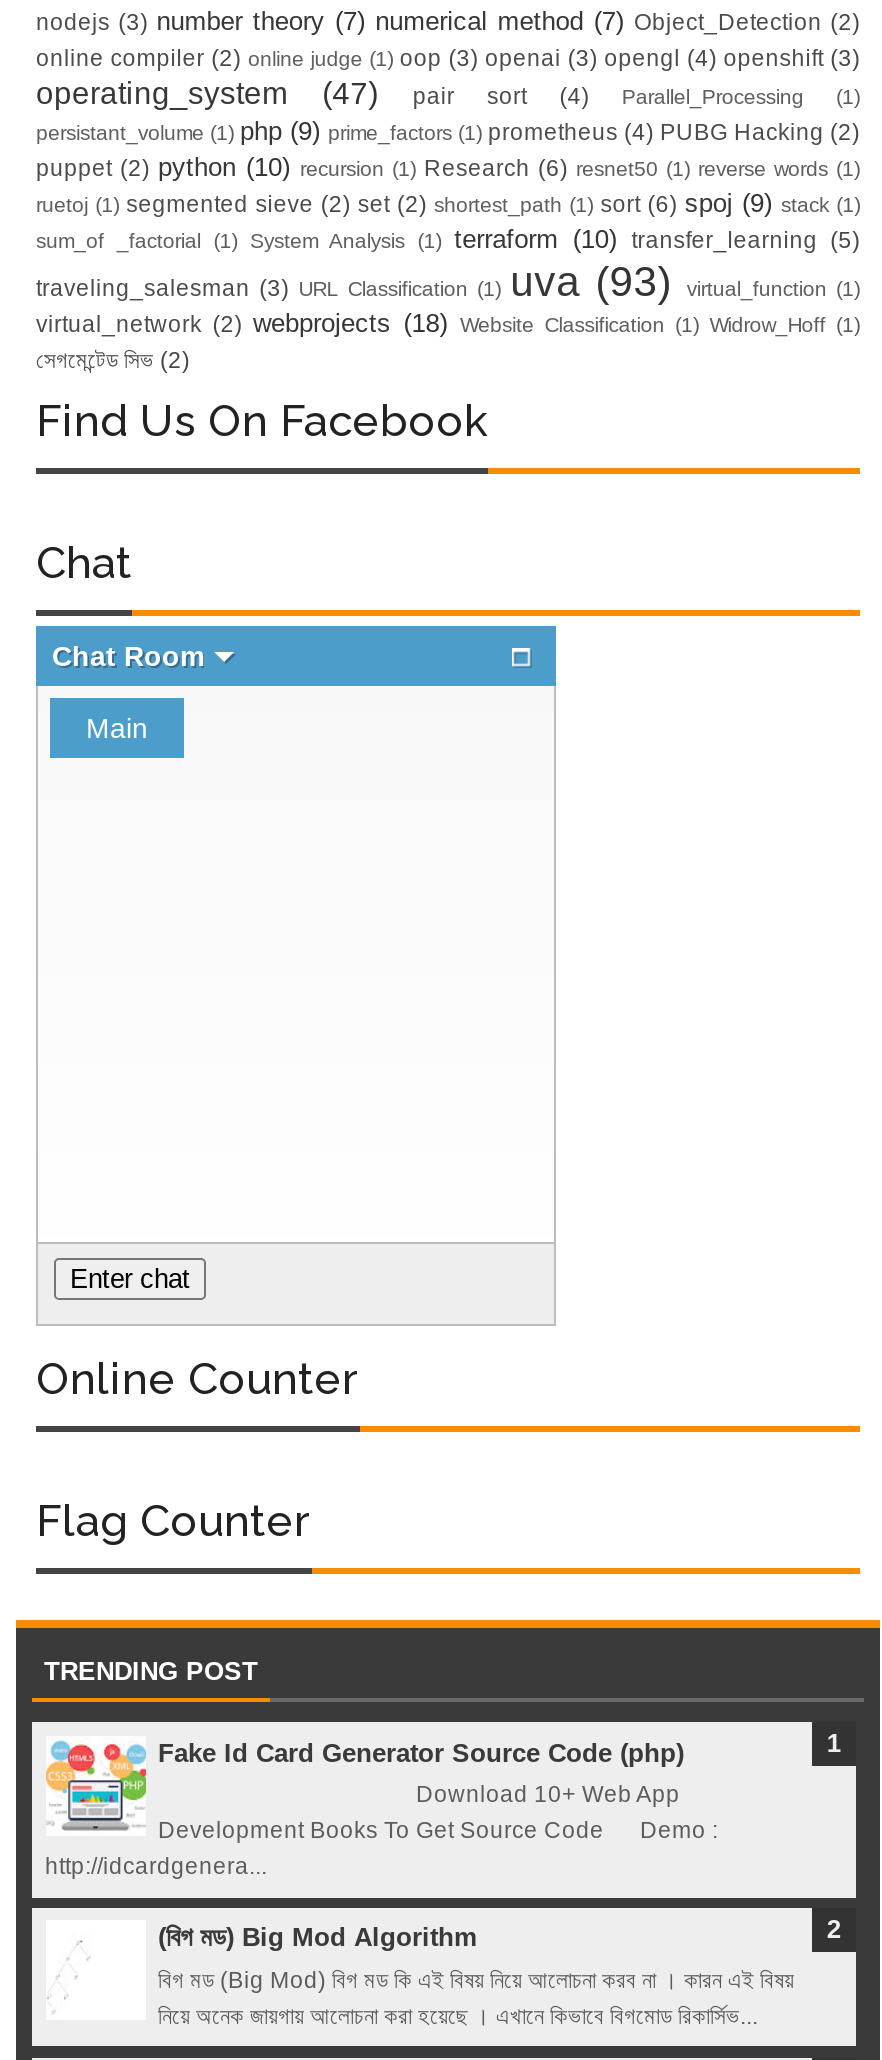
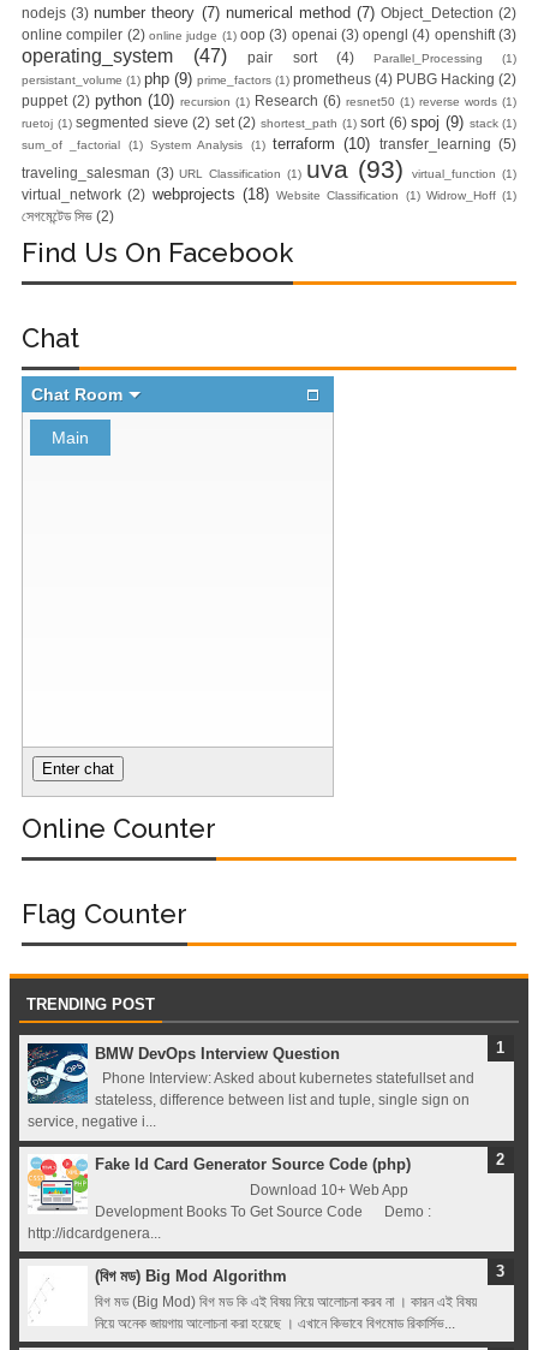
none -> [26,1042,474,1129] [image] | BMW DevOps Interview Question | Phone Interview: Asked about kubernetes statefullset and | stateless, difference between list and tuple, single sign on | service, negative i...

